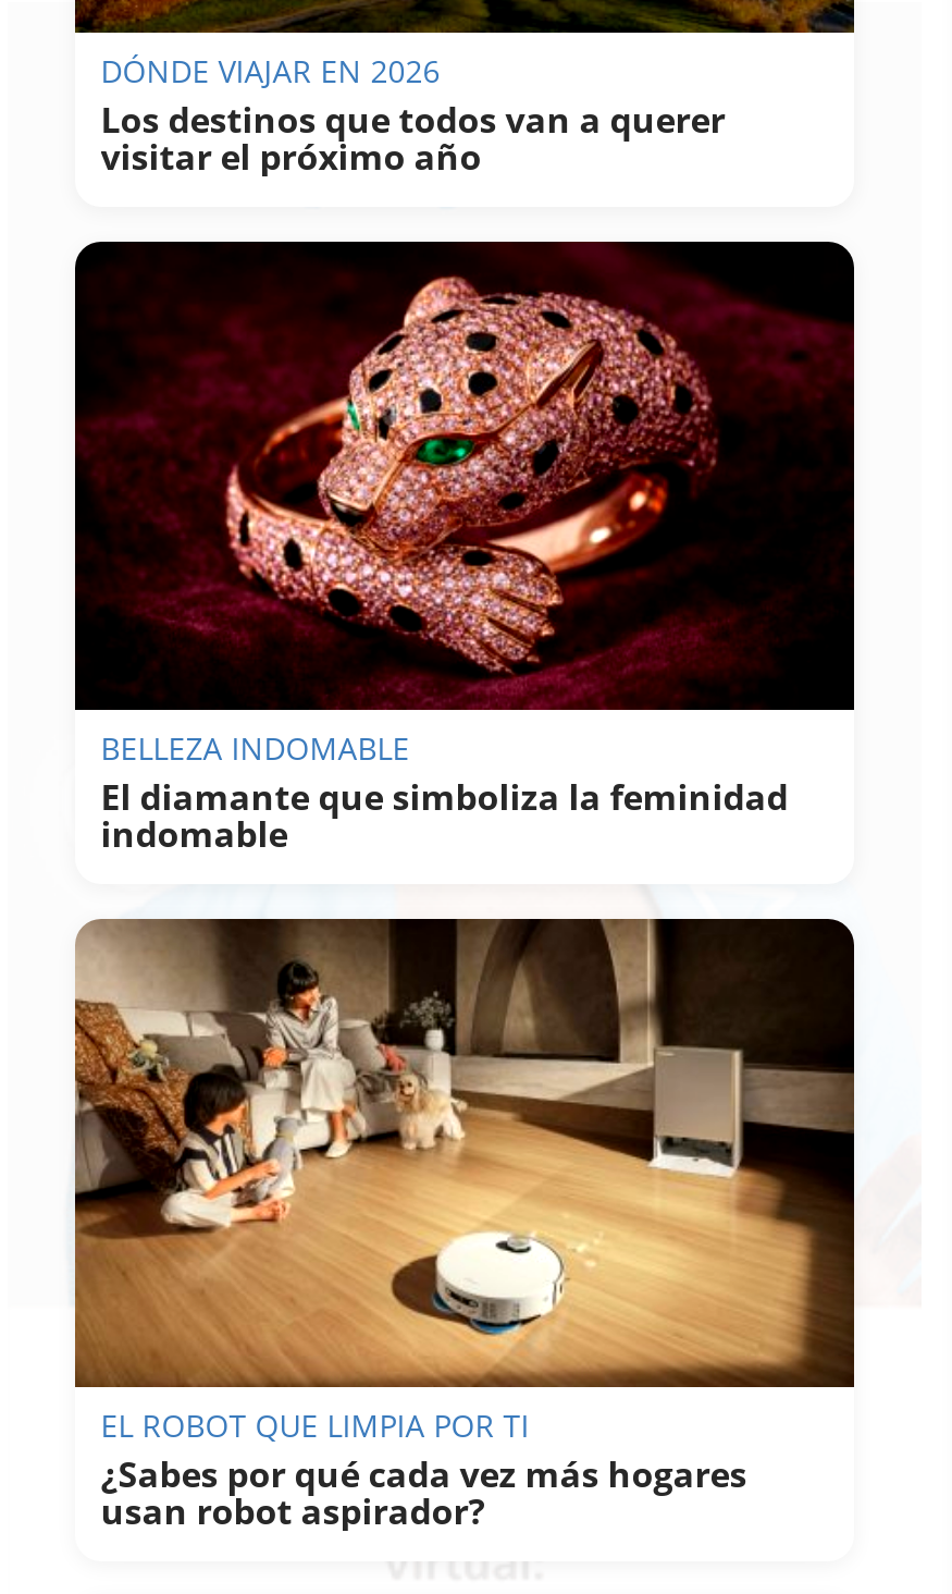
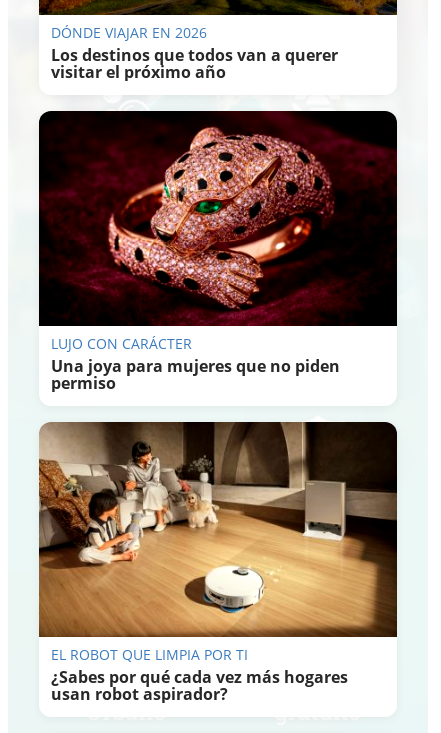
[101,728,788,859] BELLEZA INDOMABLE | El diamante que simboliza la feminidad | indomable -> [51,334,340,394] LUJO CON CARÁCTER | Una joya para mujeres que no piden | permiso

